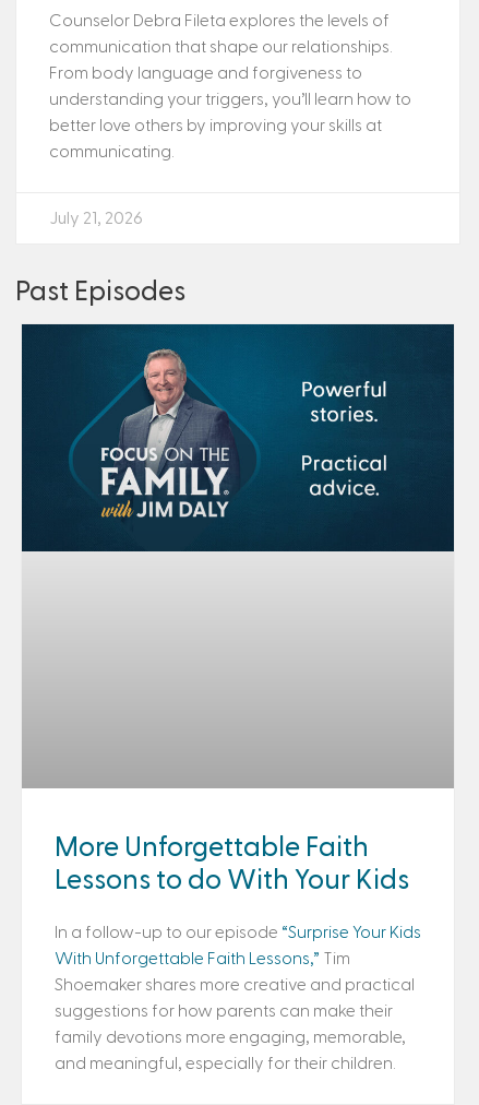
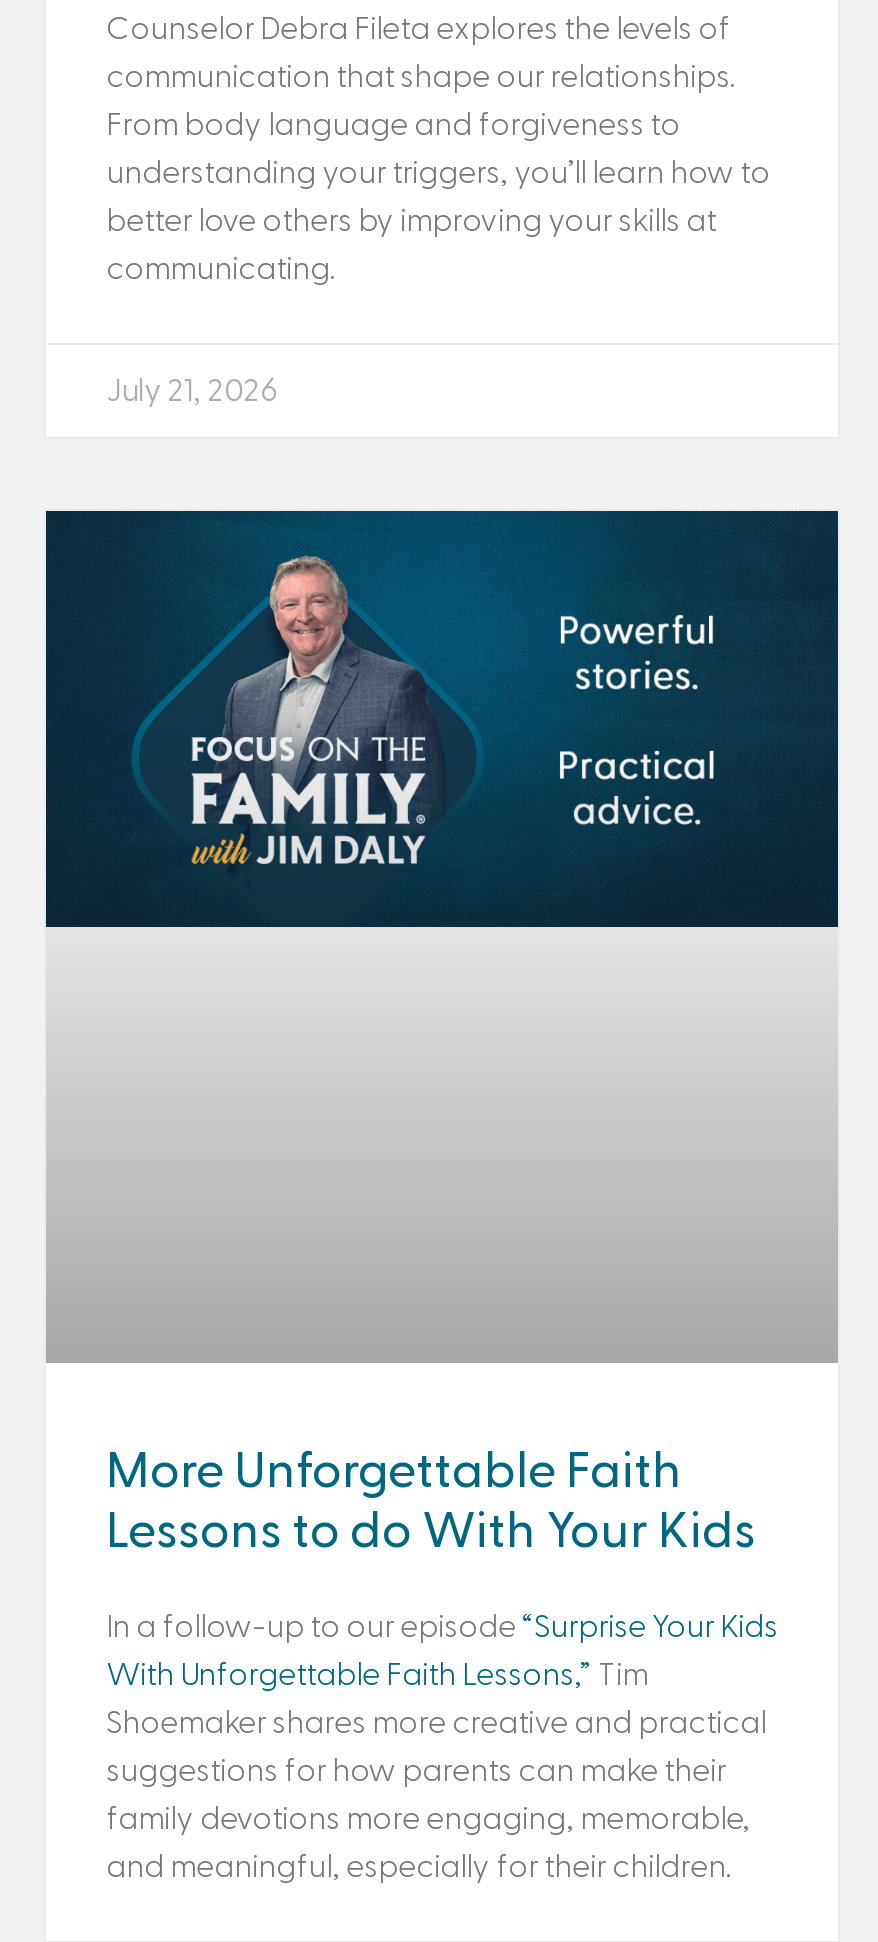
[15,278,185,306] Past Episodes -> none

